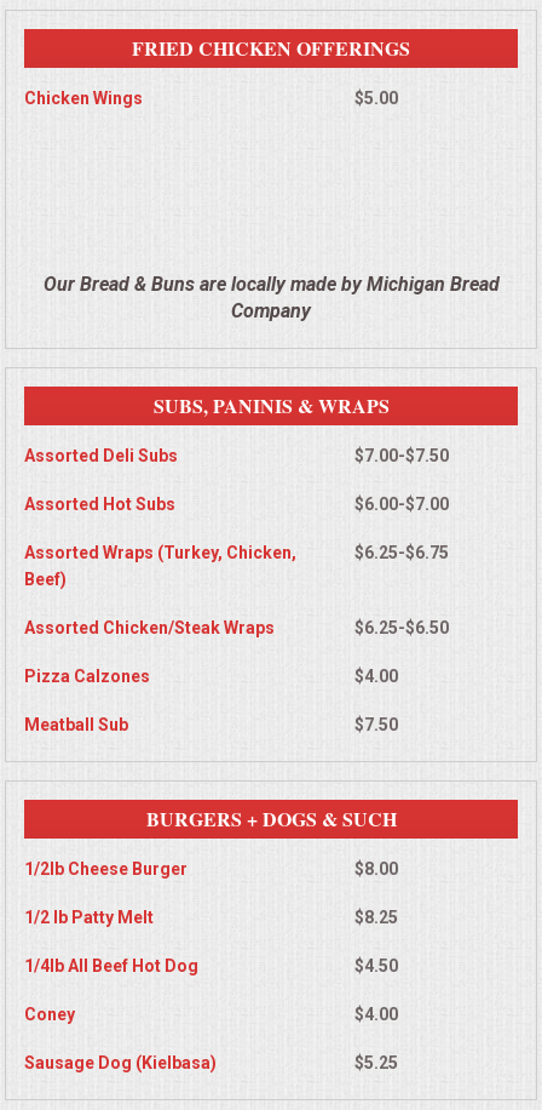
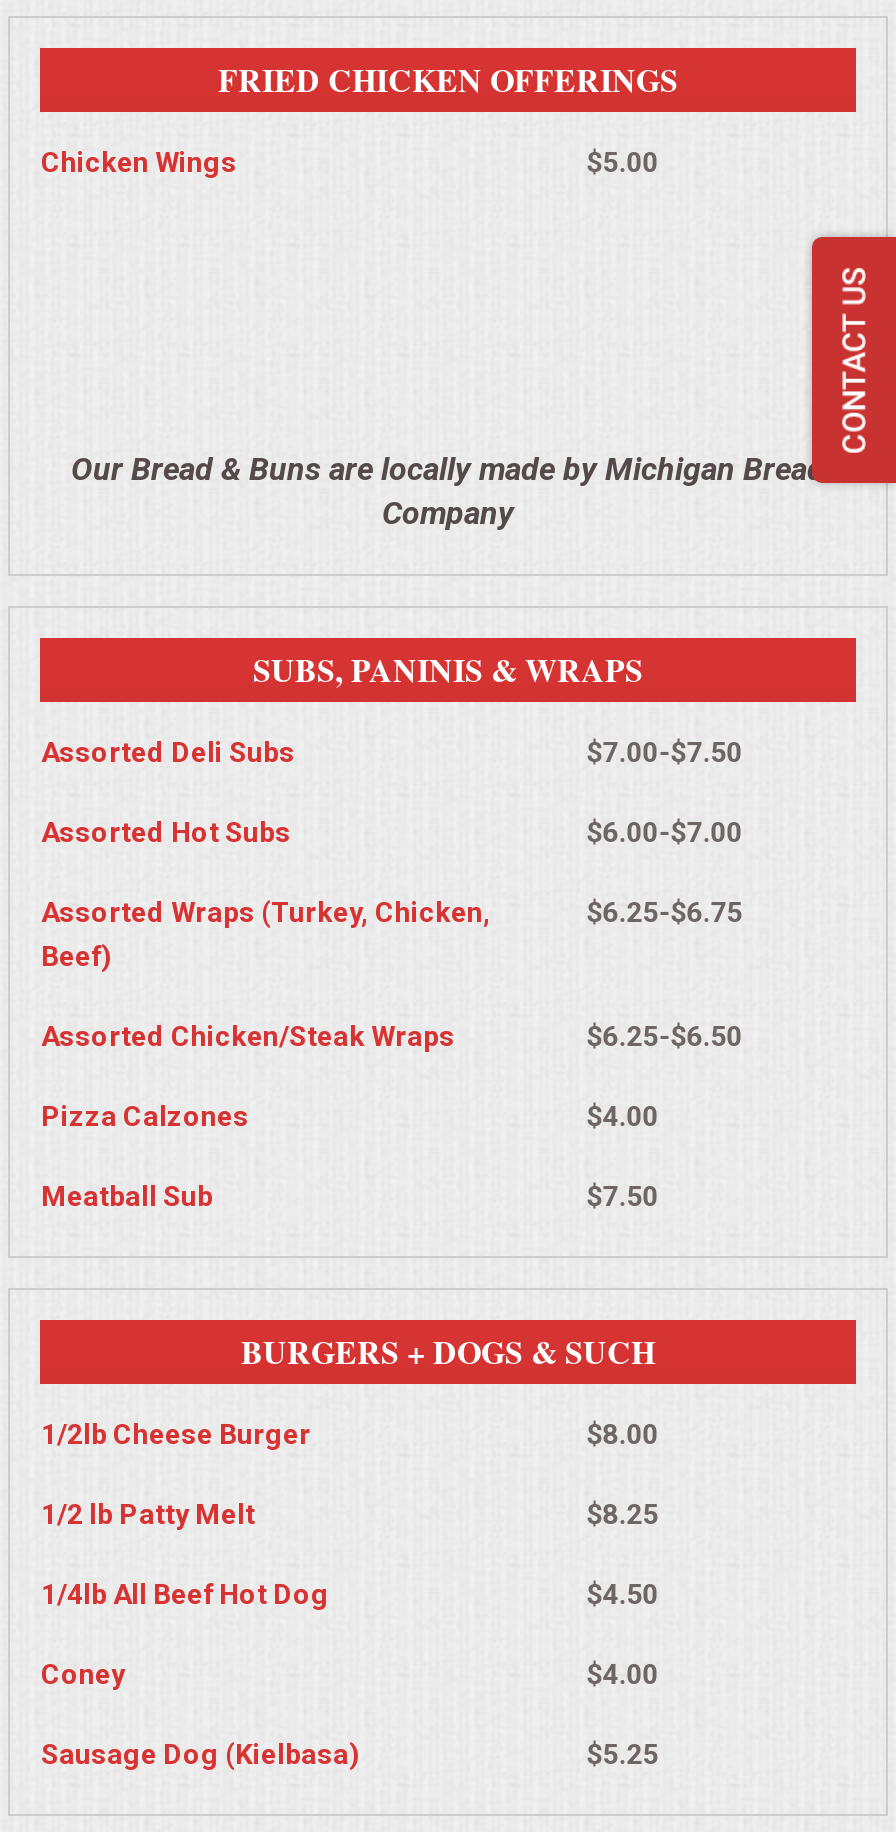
none -> [808,234,890,486] [image]

